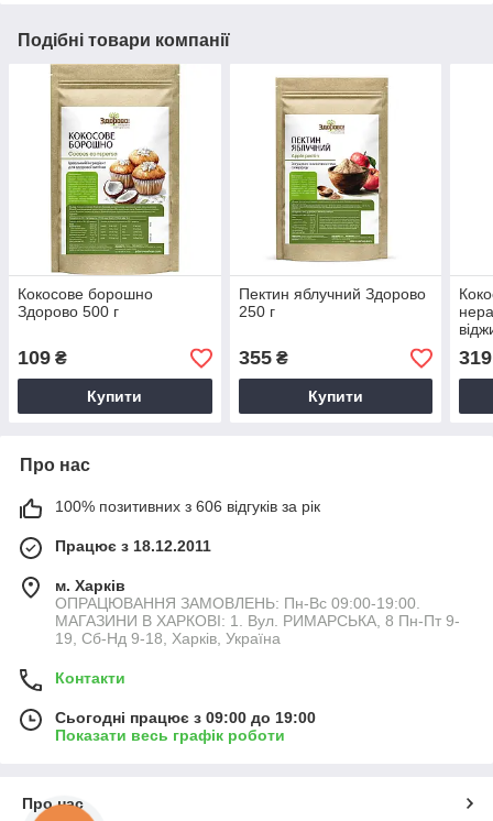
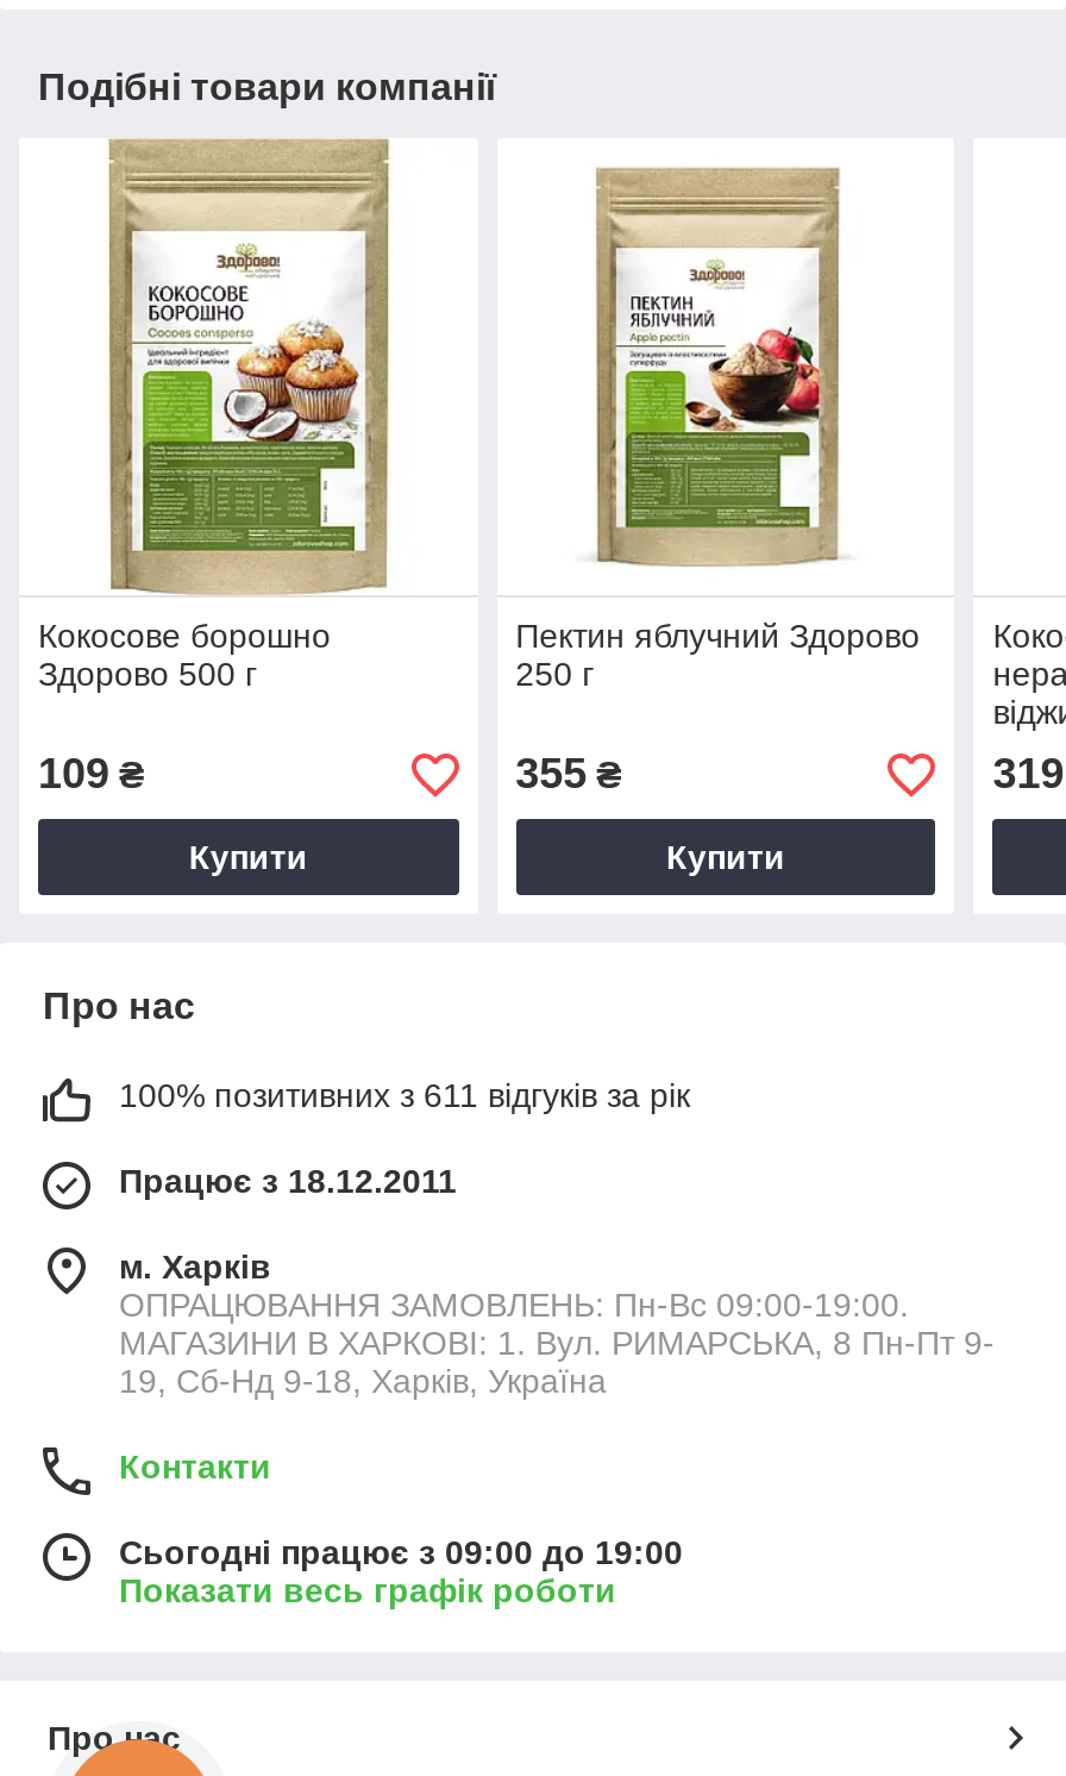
[55,498,320,515] 100% позитивних з 606 відгуків за рік -> [119,1077,690,1115] 100% позитивних з 611 відгуків за рік

